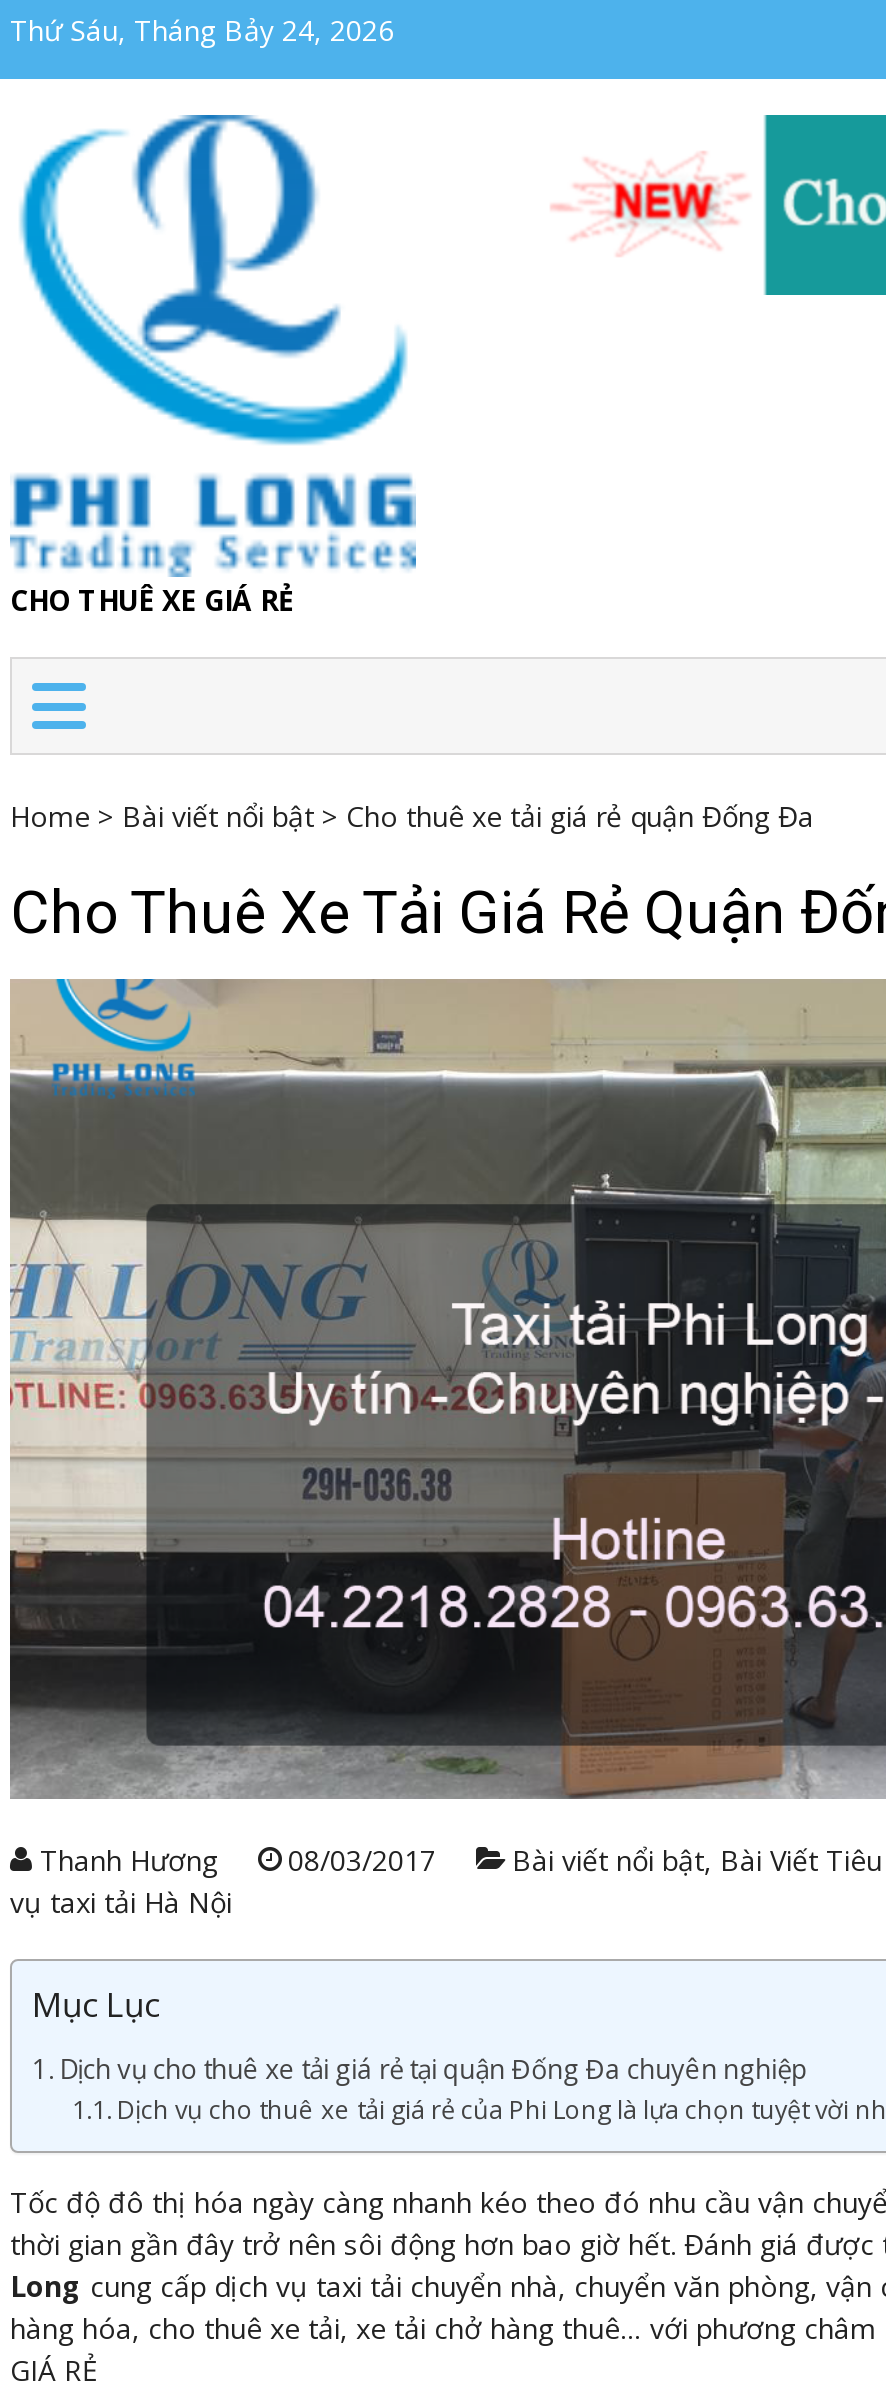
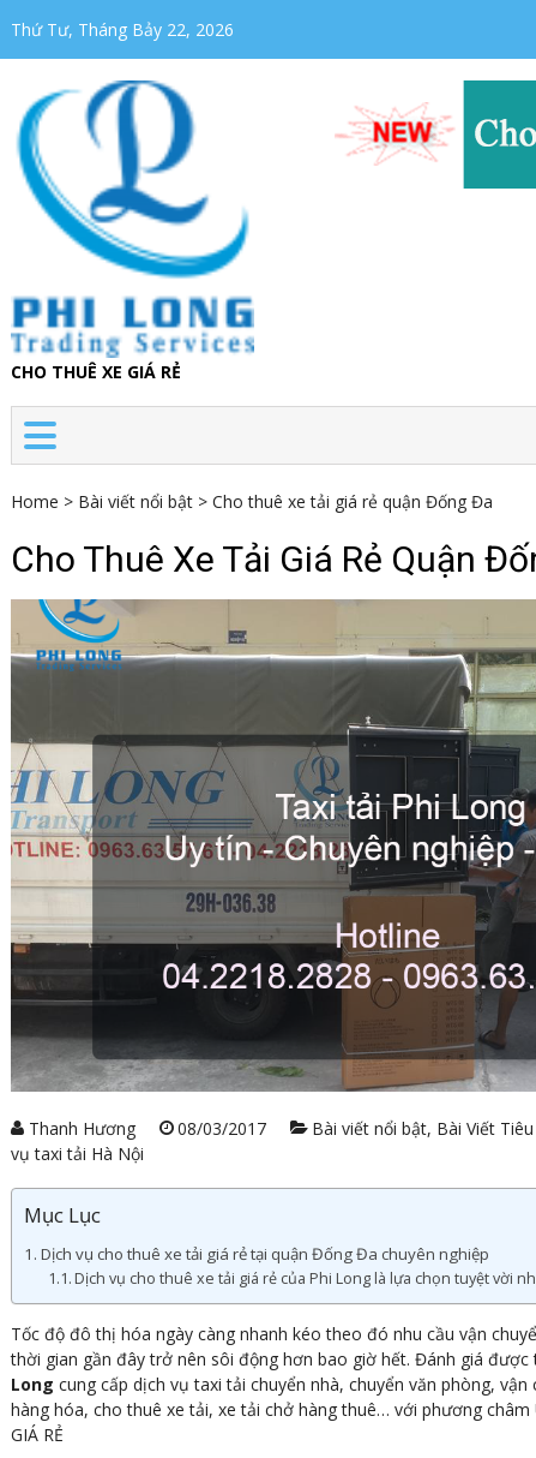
[10,11,394,49] Thứ Sáu, Tháng Bảy 24, 2026 -> [11,18,234,41] Thứ Tư, Tháng Bảy 22, 2026

